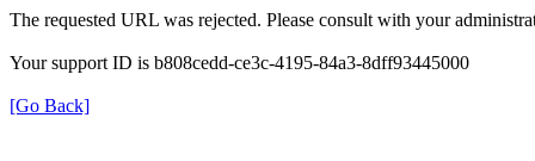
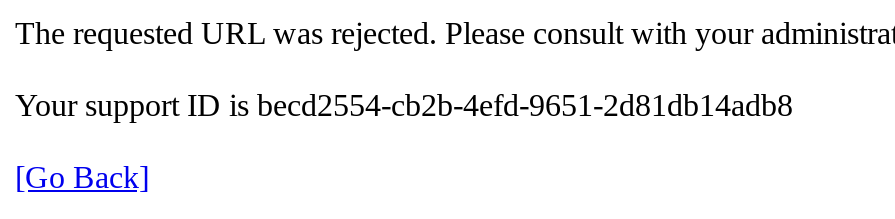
[10,52,469,73] Your support ID is b808cedd-ce3c-4195-84a3-8dff93445000 -> [15,88,793,122] Your support ID is becd2554-cb2b-4efd-9651-2d81db14adb8

